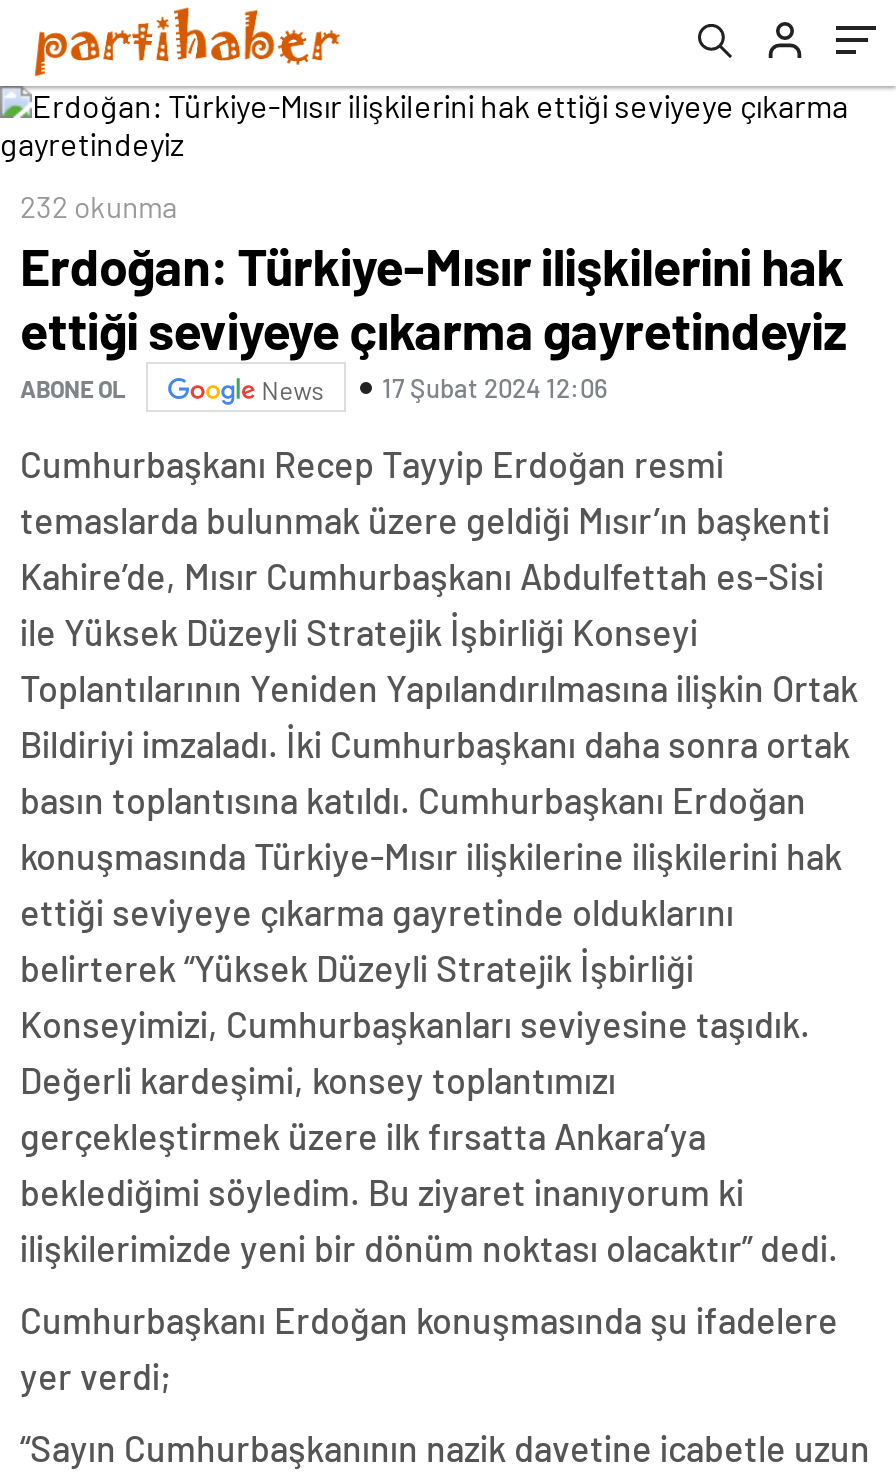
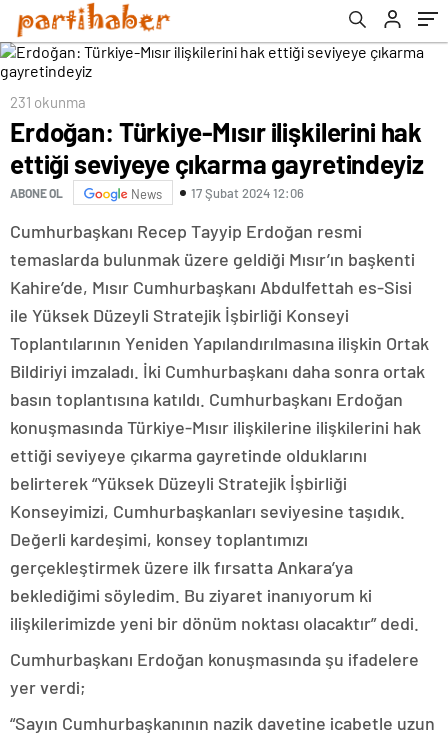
[20,188,178,224] 232 okunma -> [10,93,86,111] 231 okunma

